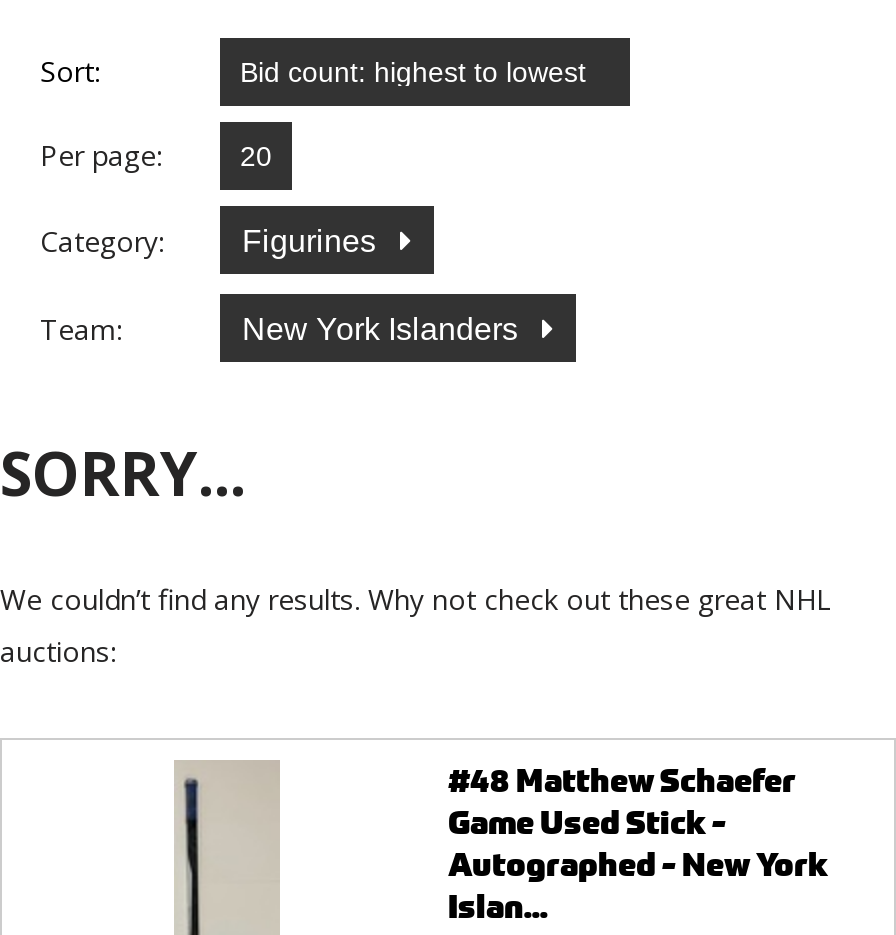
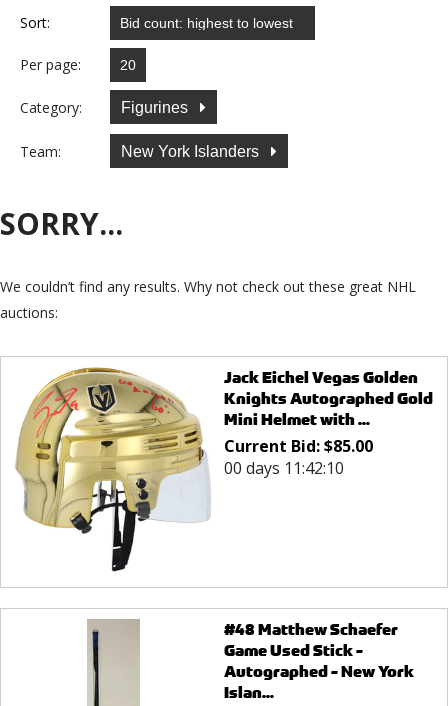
none -> [15,367,433,572] [image] | Jack Eichel Vegas Golden | Knights Autographed Gold | Mini Helmet with ... | Current Bid: $85.00 | 00 days 11:42:10

